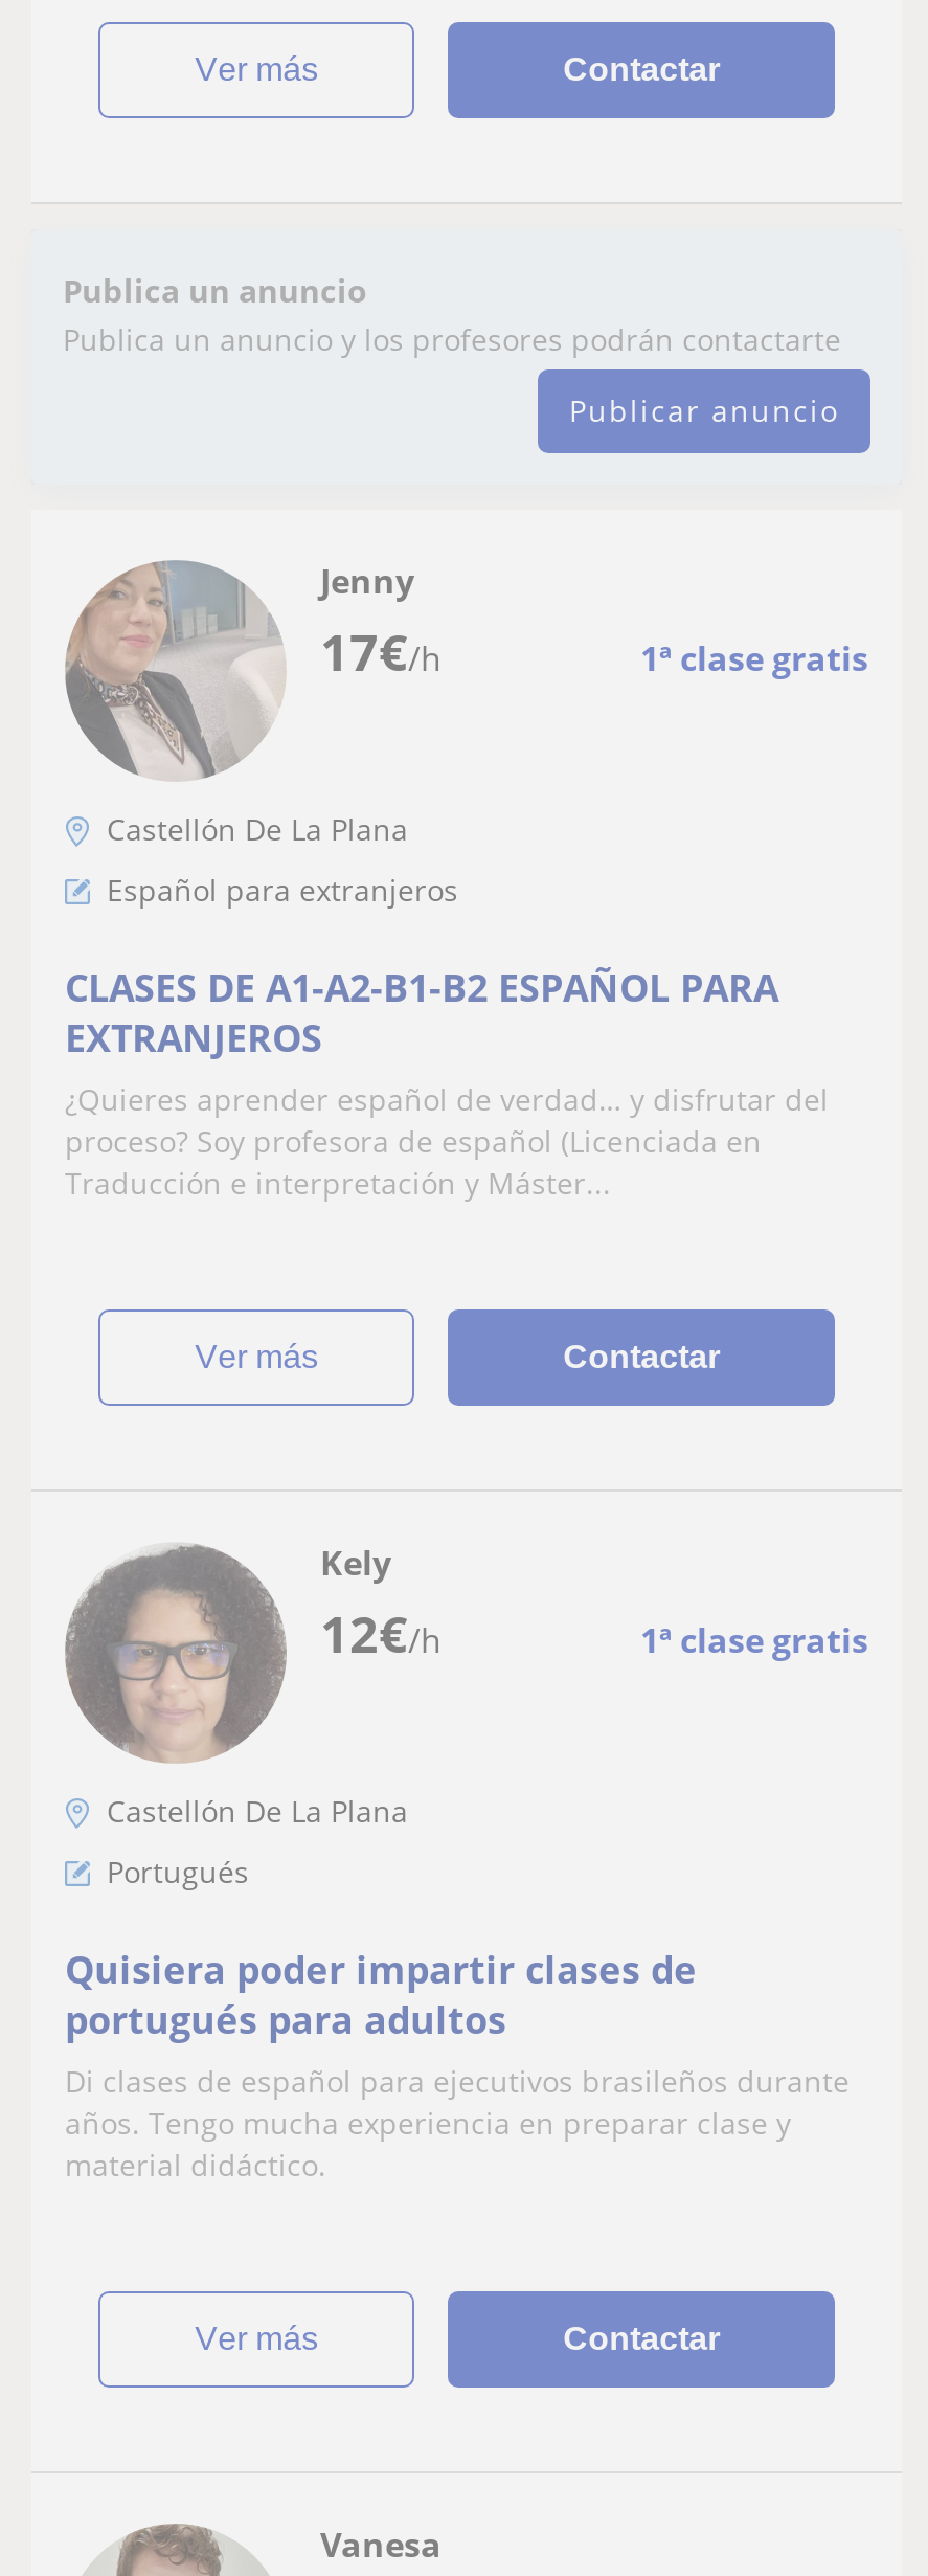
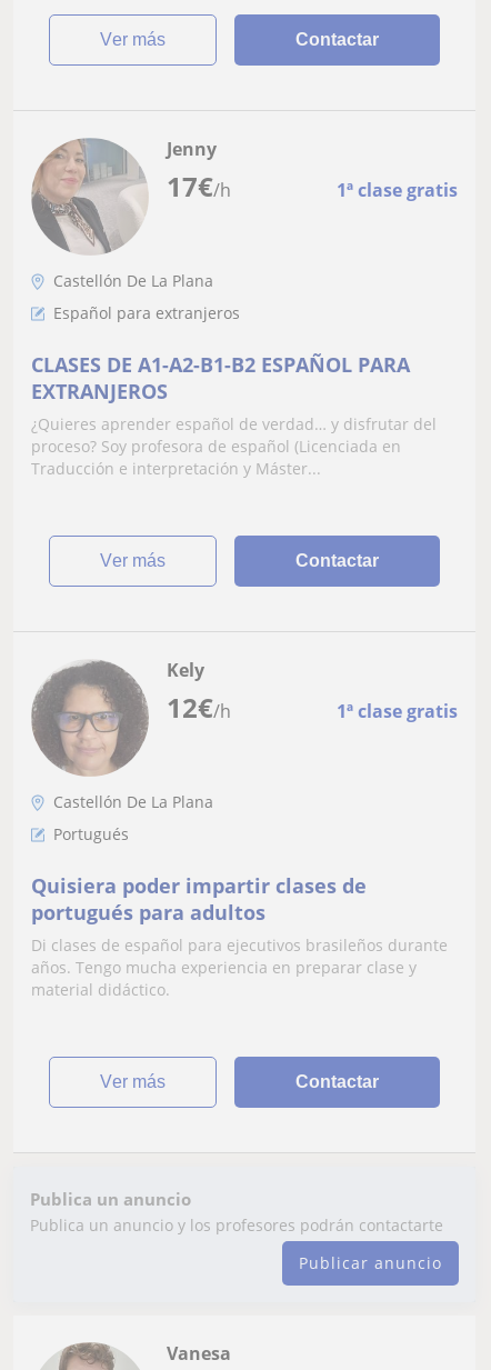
moved [63,269,841,430] -> [30,1188,443,1273]: Publica un anuncio | Publica un anuncio y los profesores podrán contactarte | Publicar anuncio
moved [63,558,868,2356] -> [30,137,458,1091]: [image] | 17€/h | 1ª clase gratis | ... | ver más | Contactar

